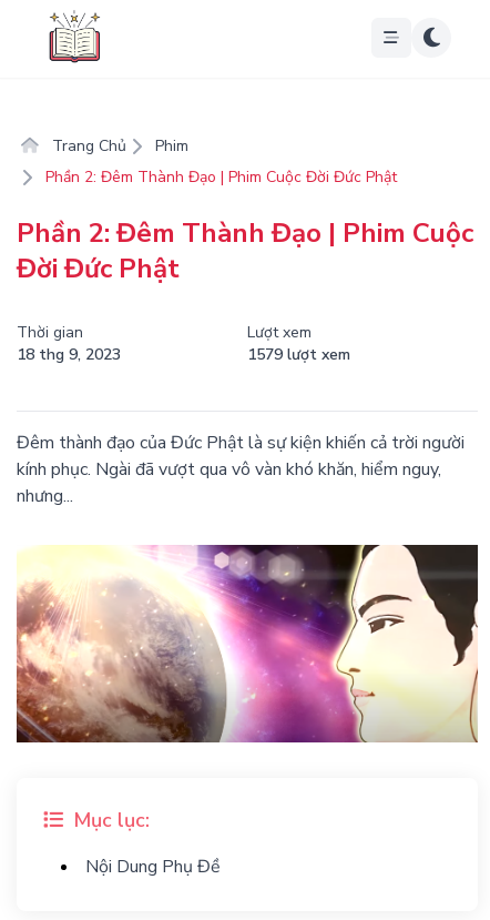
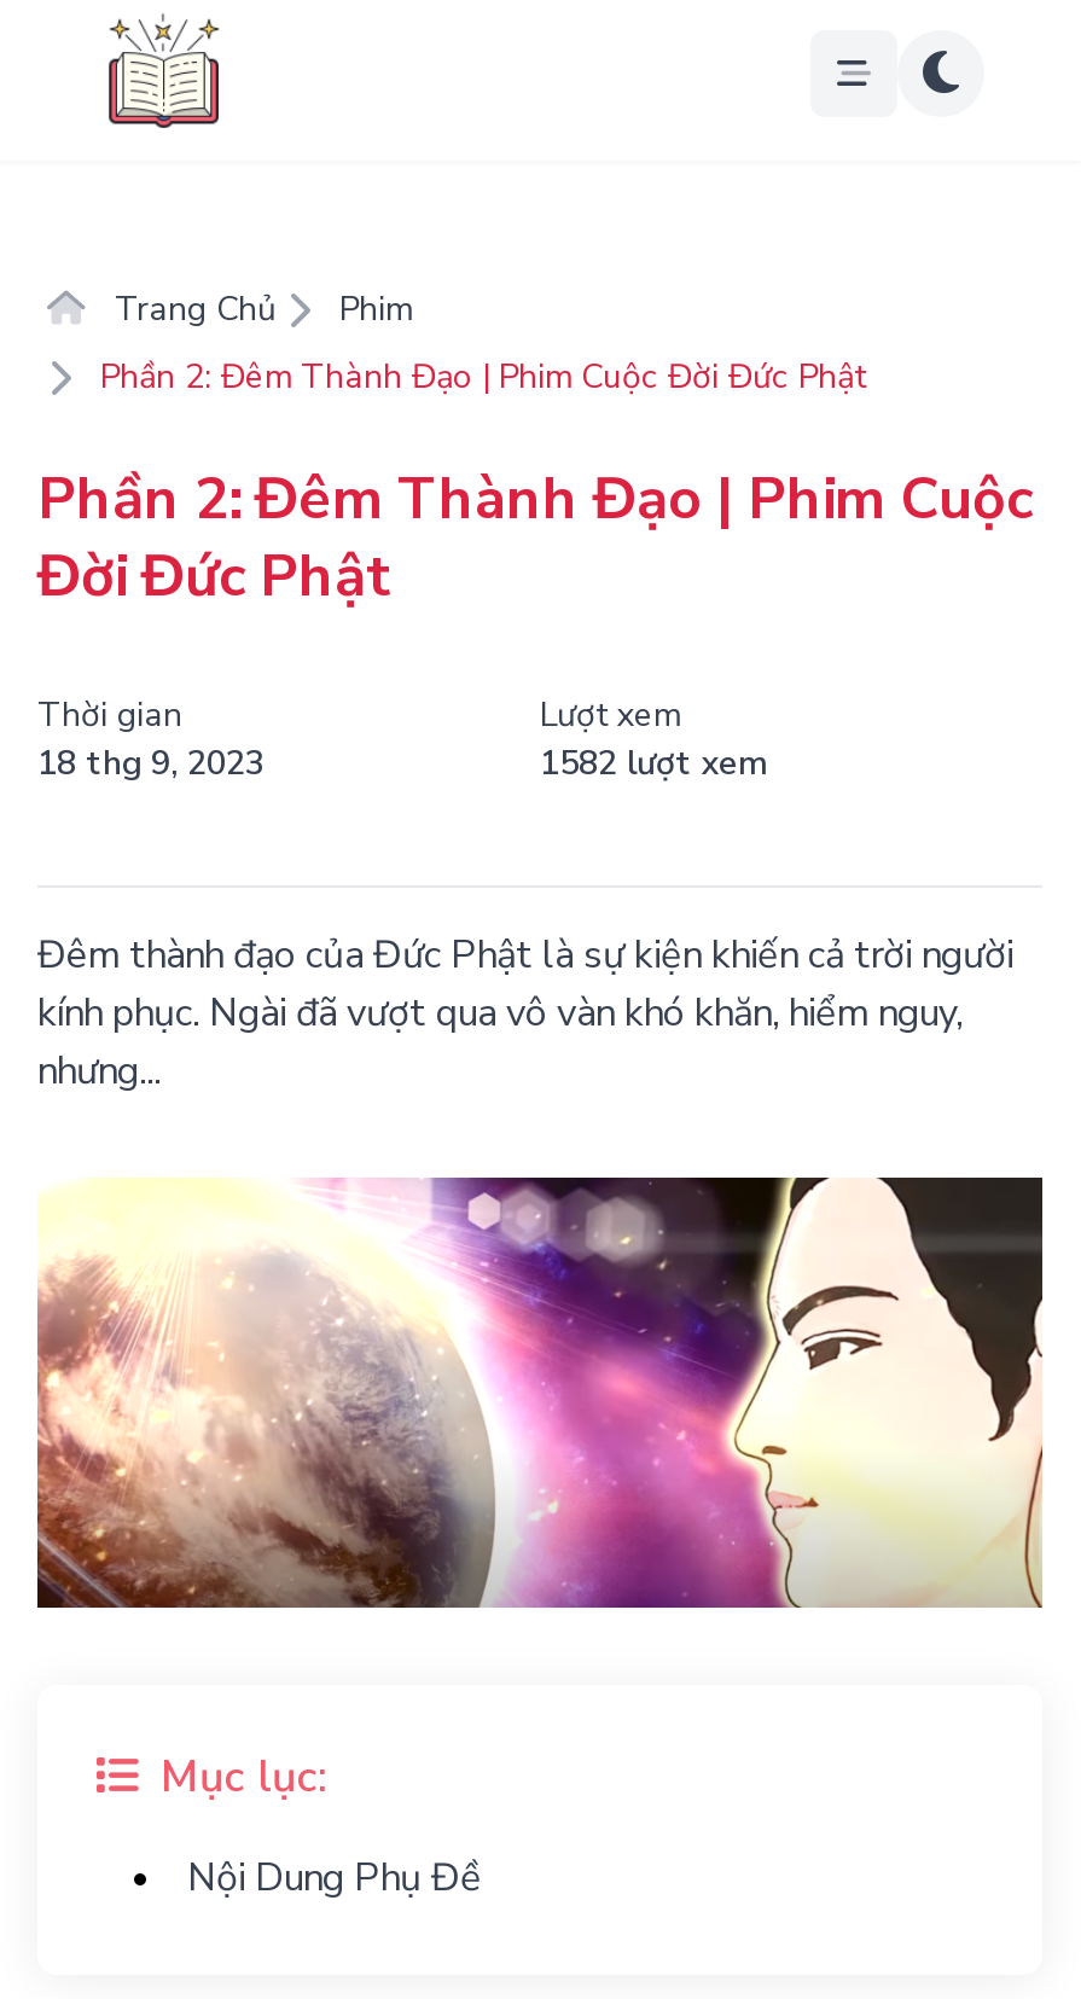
[247,344,350,365] 1579 lượt xem -> [540,740,765,786] 1582 lượt xem

